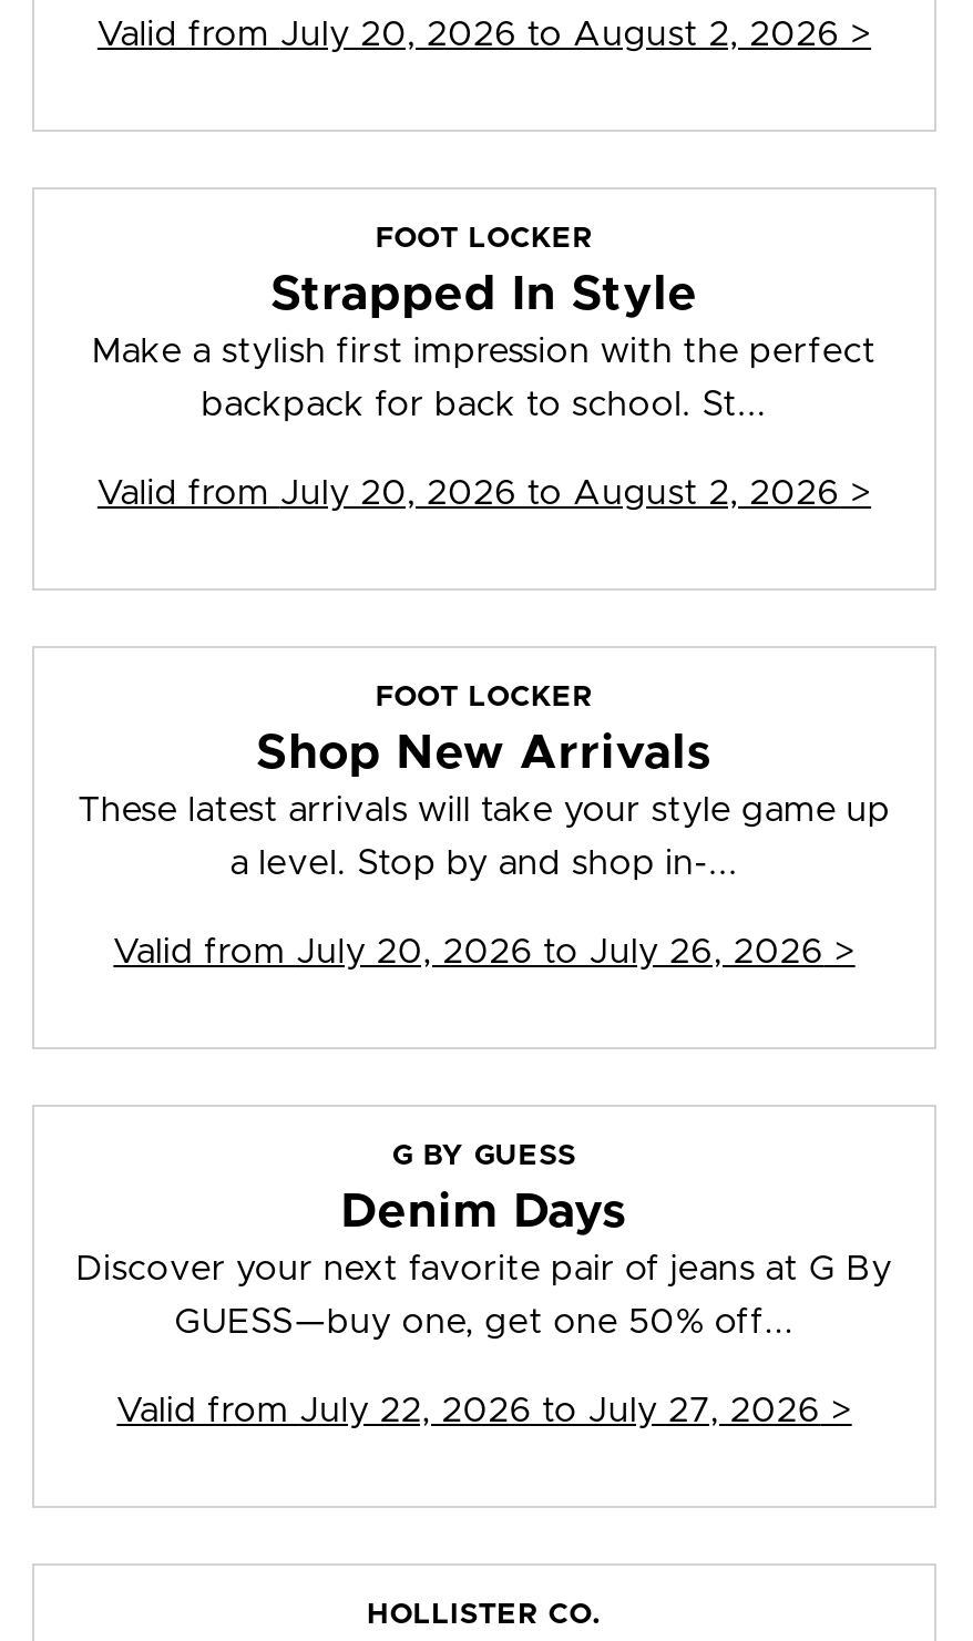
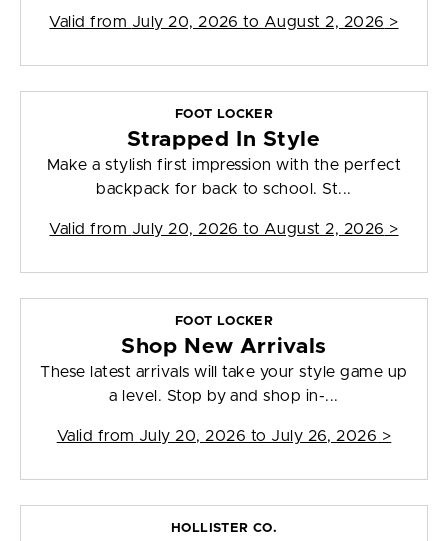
[76,1143,893,1429] G BY GUESS | Denim Days | Discover your next favorite pair of jeans at G By | GUESS—buy one, get one 50% off... | Valid from July 22, 2026 to July 27, 2026 > -> none

